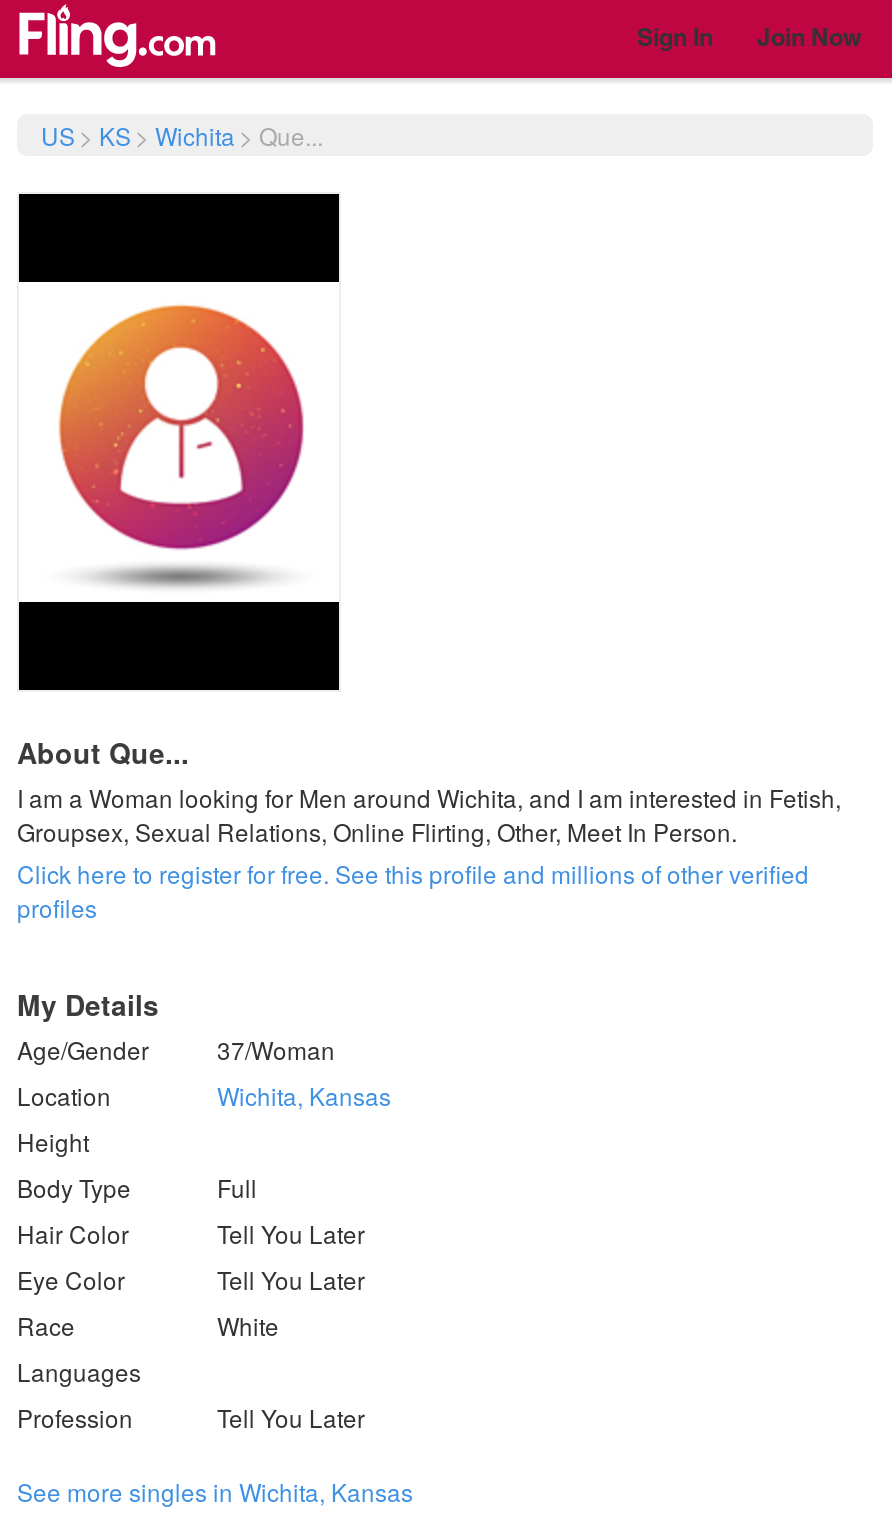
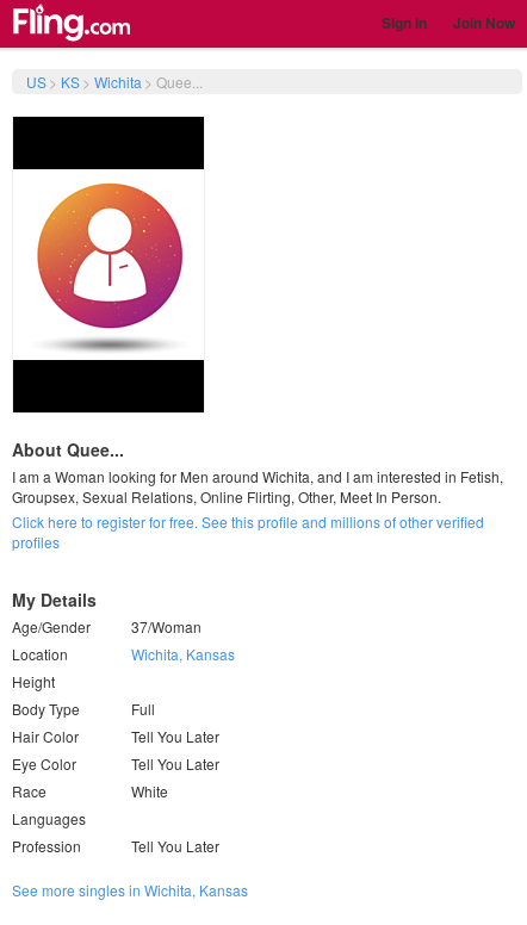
[41,118,323,152] US > KS > Wichita > Que... -> [26,72,203,92] US > KS > Wichita > Quee...
[17,732,189,772] About Que... -> [12,437,124,461] About Quee...

